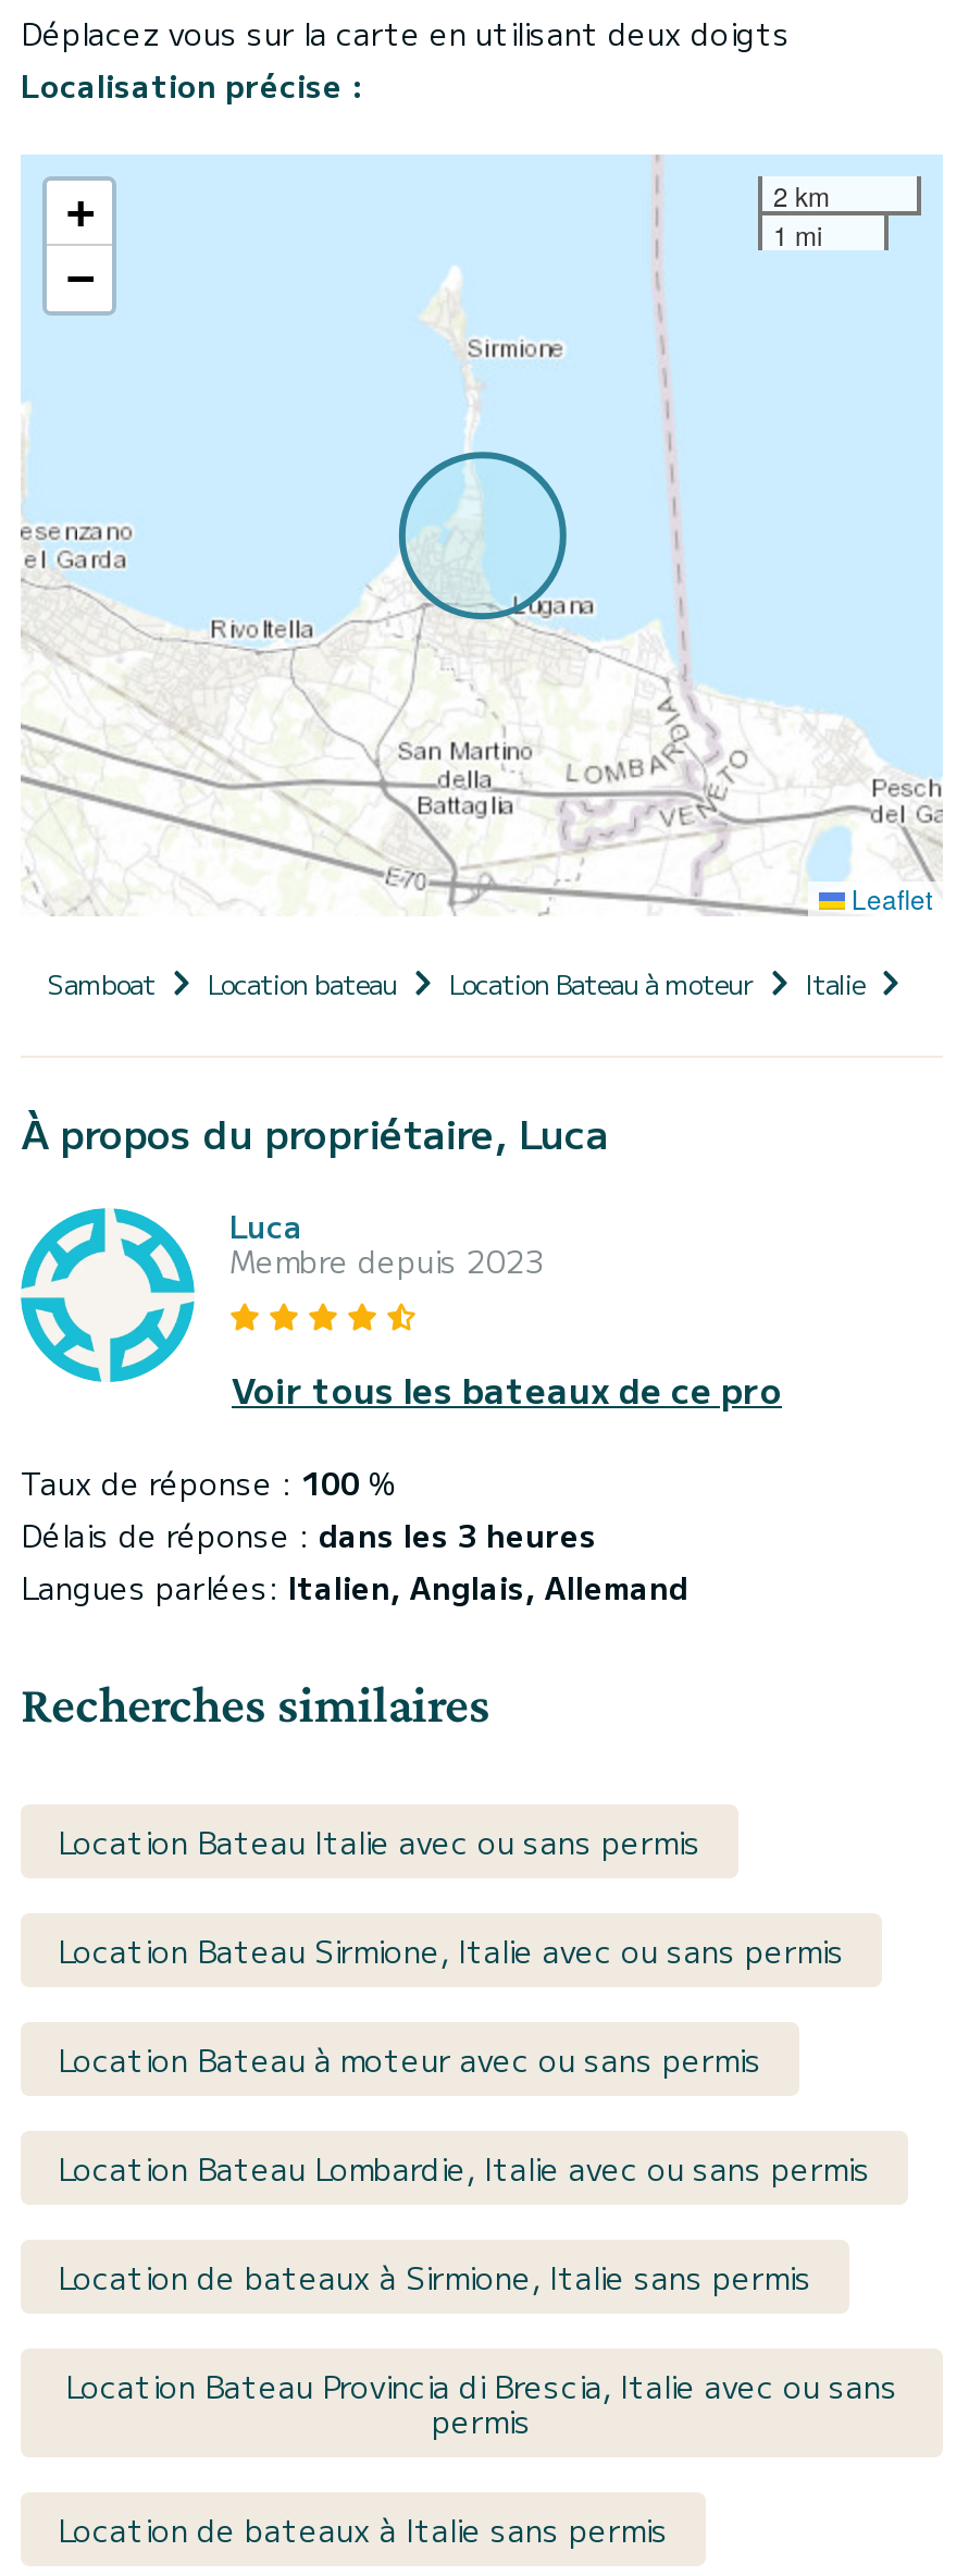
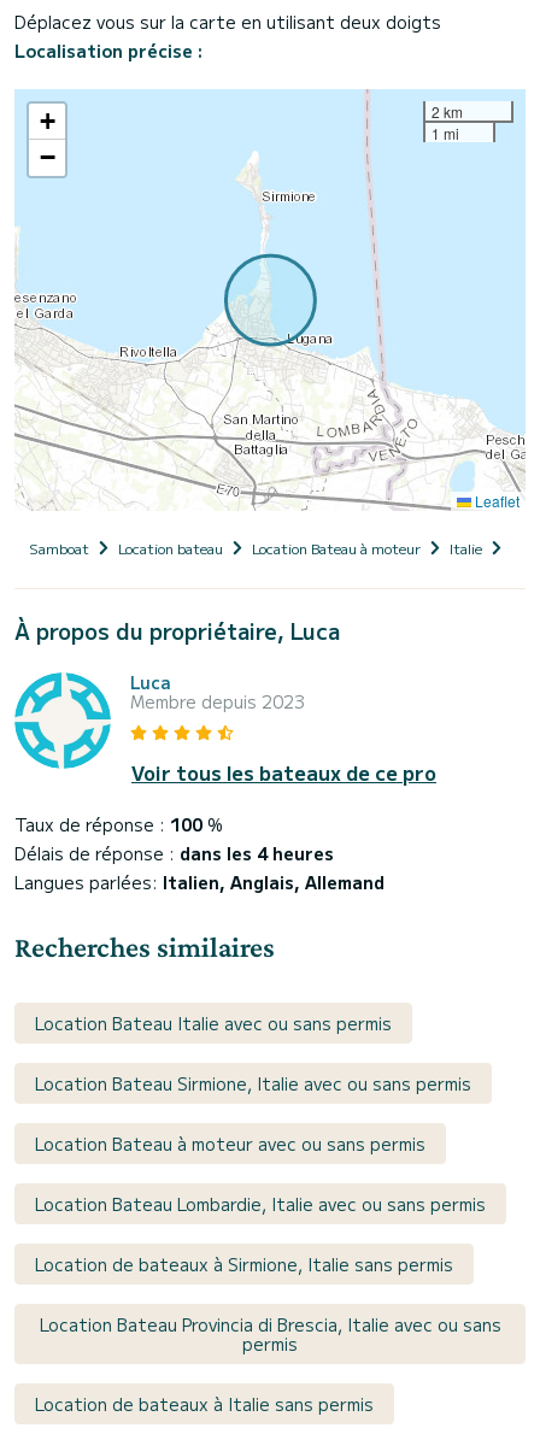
[21,1513,597,1557] Délais de réponse : dans les 3 heures -> [14,841,334,865] Délais de réponse : dans les 4 heures

